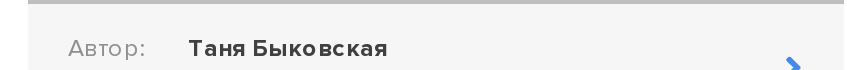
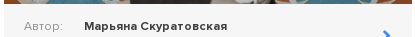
[188,33,388,63] Таня Быковская -> [84,19,227,34] Марьяна Скуратовская

